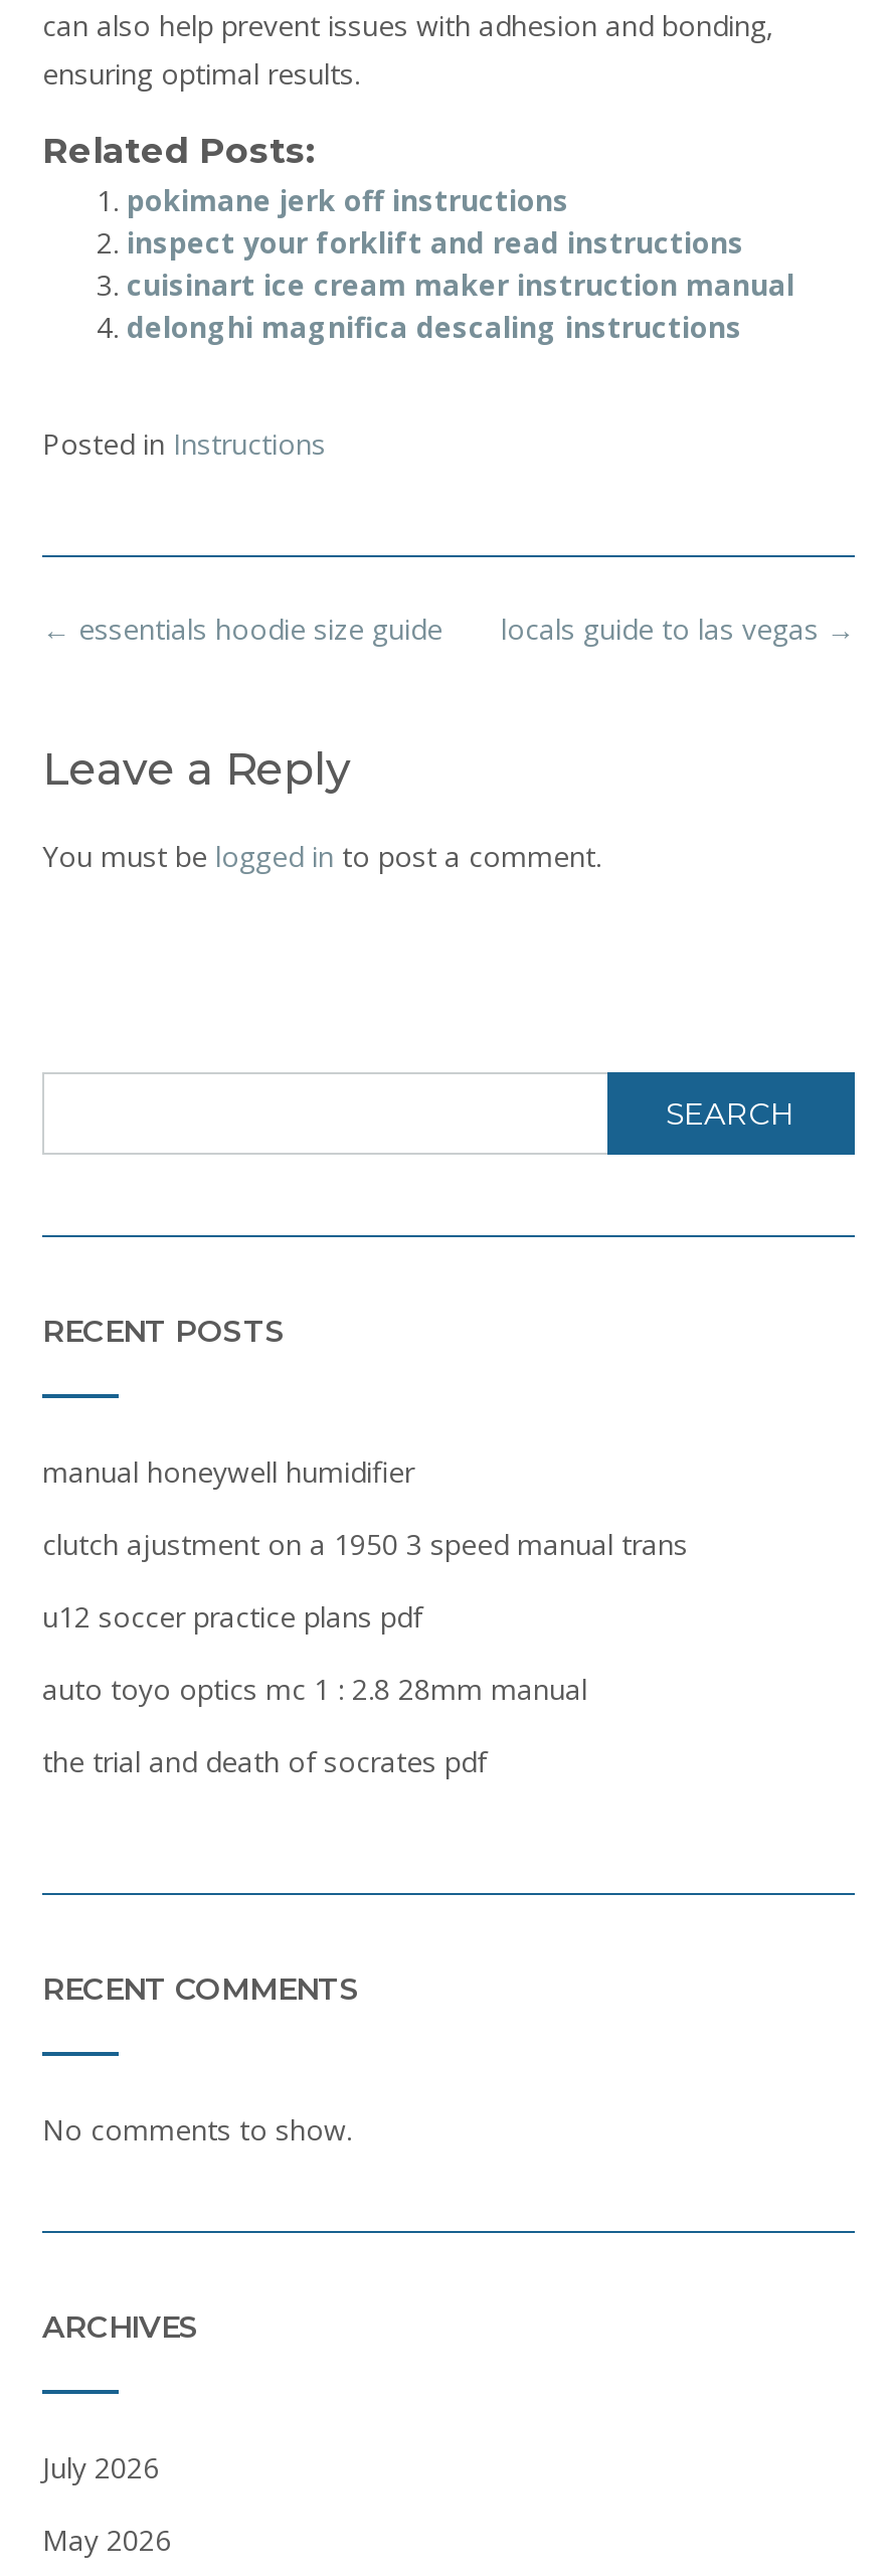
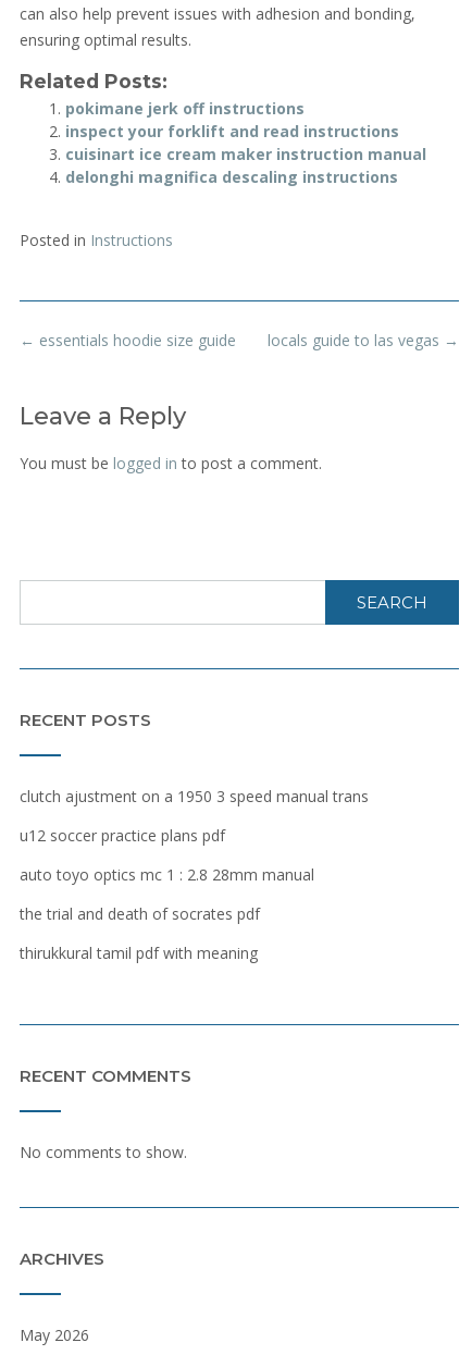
[42,1453,414,1491] manual honeywell humidifier -> none
none -> [20,943,258,964] thirukkural tamil pdf with meaning
[42,2449,159,2487] July 2026 -> none

